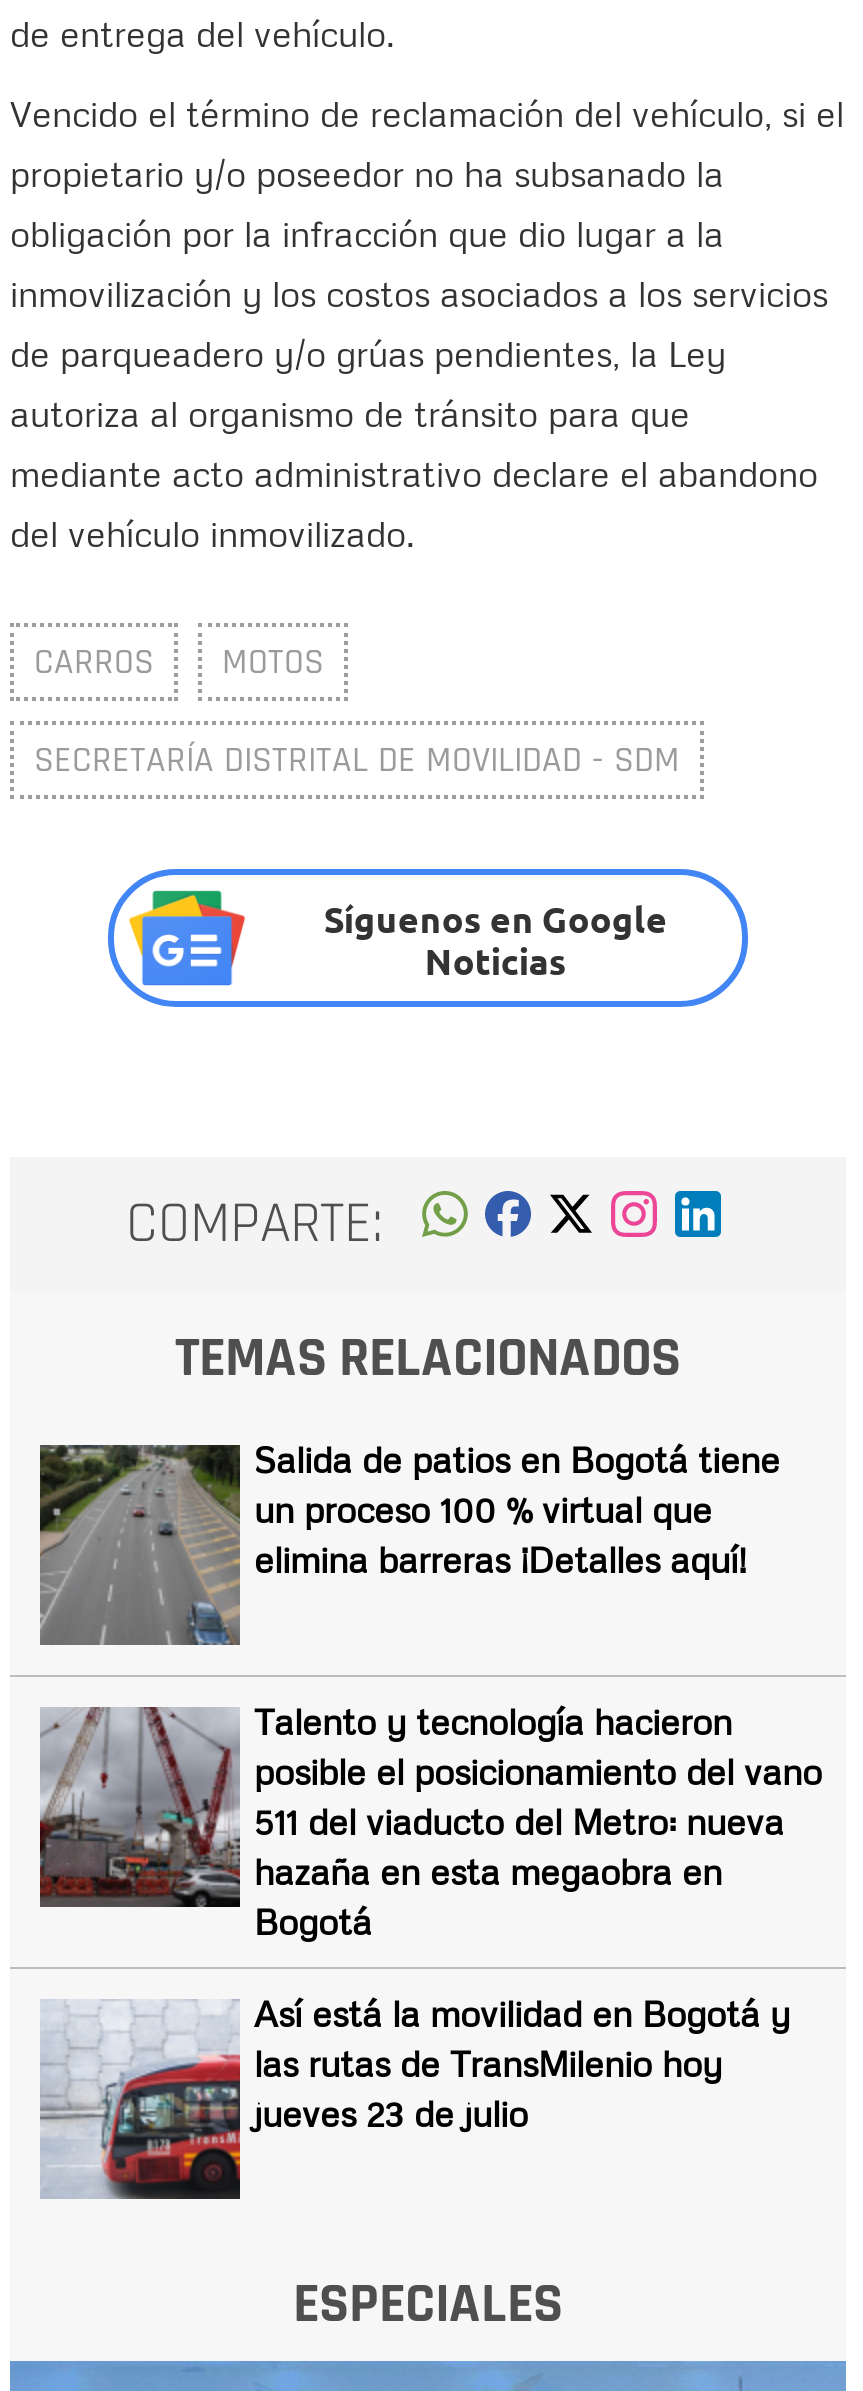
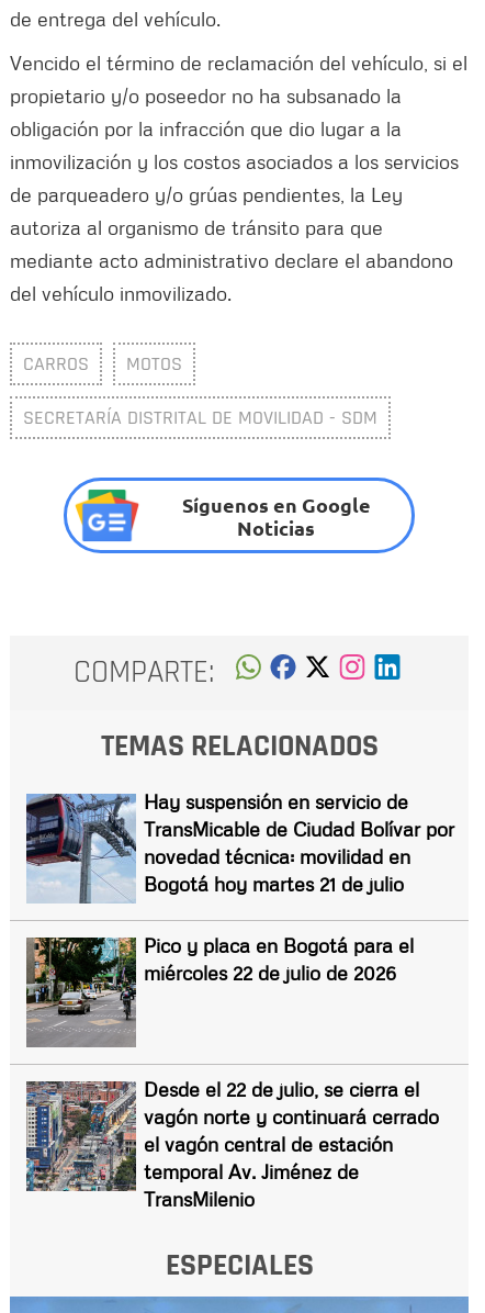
[38,1437,780,1647] [image] | Salida de patios en Bogotá tiene | un proceso 100 % virtual que | elimina barreras ¡Detalles aquí! -> [25,789,454,904] [image] | Hay suspensión en servicio de | TransMicable de Ciudad Bolívar por | novedad técnica: movilidad en | Bogotá hoy martes 21 de julio
[38,1699,822,1943] [image] | Talento y tecnología hacieron | posible el posicionamiento del vano | 511 del viaducto del Metro: nueva | hazaña en esta megaobra en | Bogotá -> [25,933,414,1047] [image] | Pico y placa en Bogotá para el | miércoles 22 de julio de 2026
[40,1969,790,2201] [image] | Así está la movilidad en Bogotá y | las rutas de TransMilenio hoy | jueves 23 de julio -> [25,1077,439,1211] [image] | Desde el 22 de julio, se cierra el | vagón norte y continuará cerrado | el vagón central de estación | temporal Av. Jiménez de | TransMilenio

